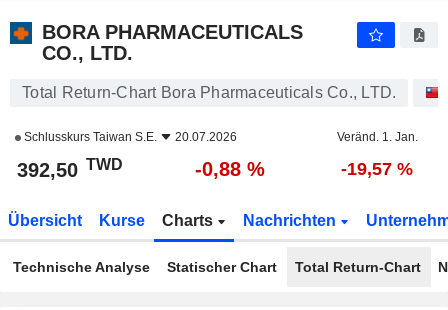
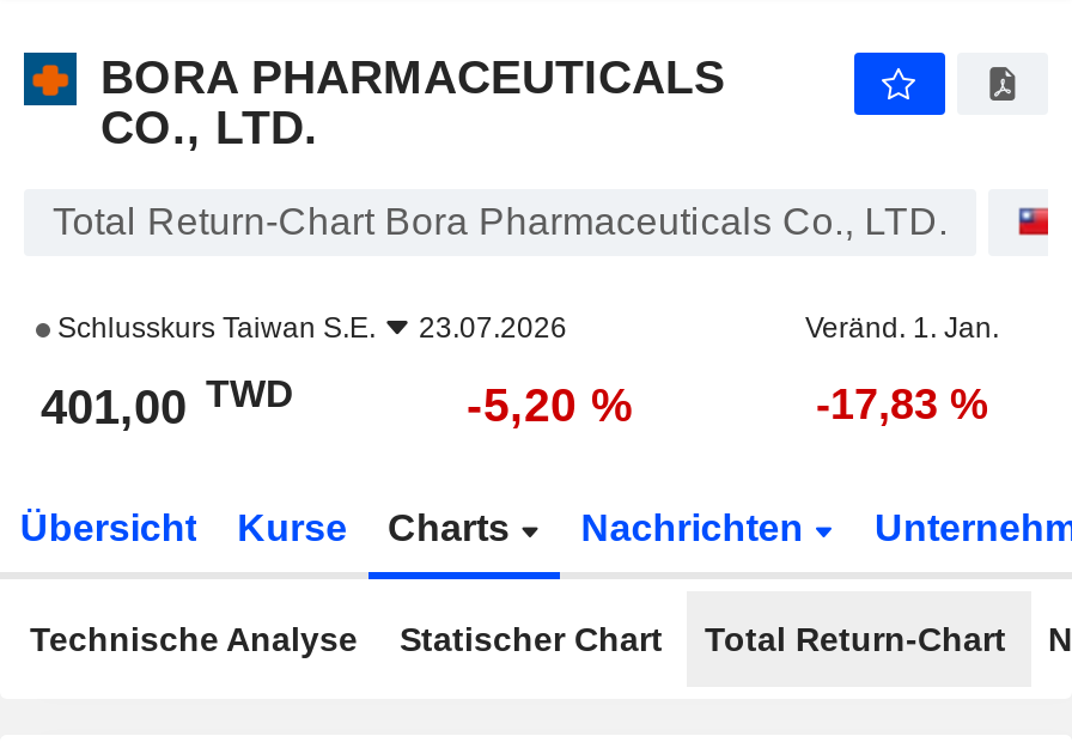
[21,130,237,144] Schlusskurs Taiwan S.E. 20.07.2026 -> [50,311,567,345] Schlusskurs Taiwan S.E. 23.07.2026
[17,155,123,181] 392,50 TWD -> [41,372,294,433] 401,00 TWD
[195,158,265,180] -0,88 % -> [467,378,634,431] -5,20 %
[341,159,413,179] -19,57 % -> [816,381,988,428] -17,83 %

